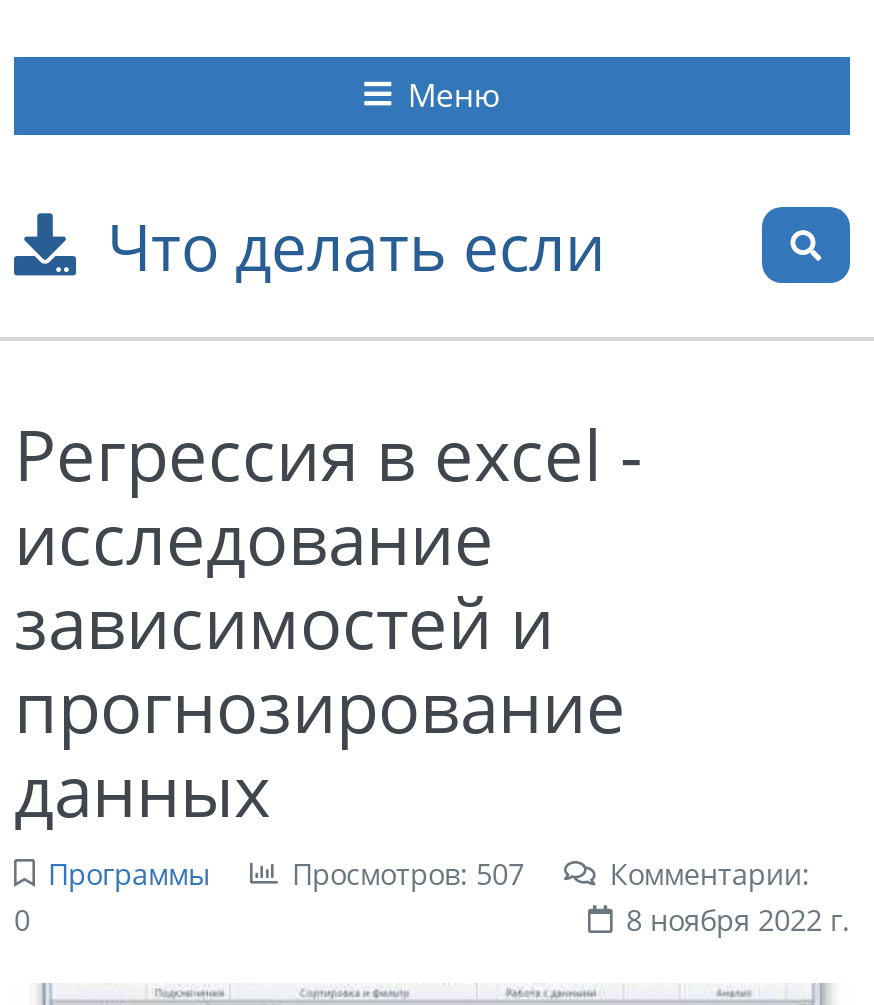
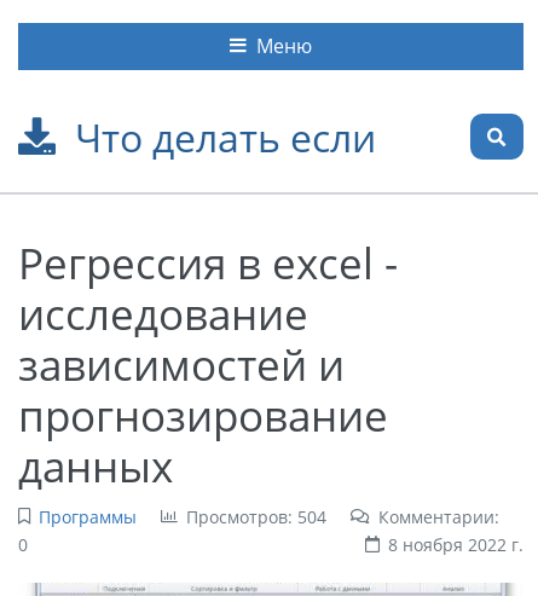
[292,855,524,893] Просмотров: 507 -> [186,505,326,528] Просмотров: 504

